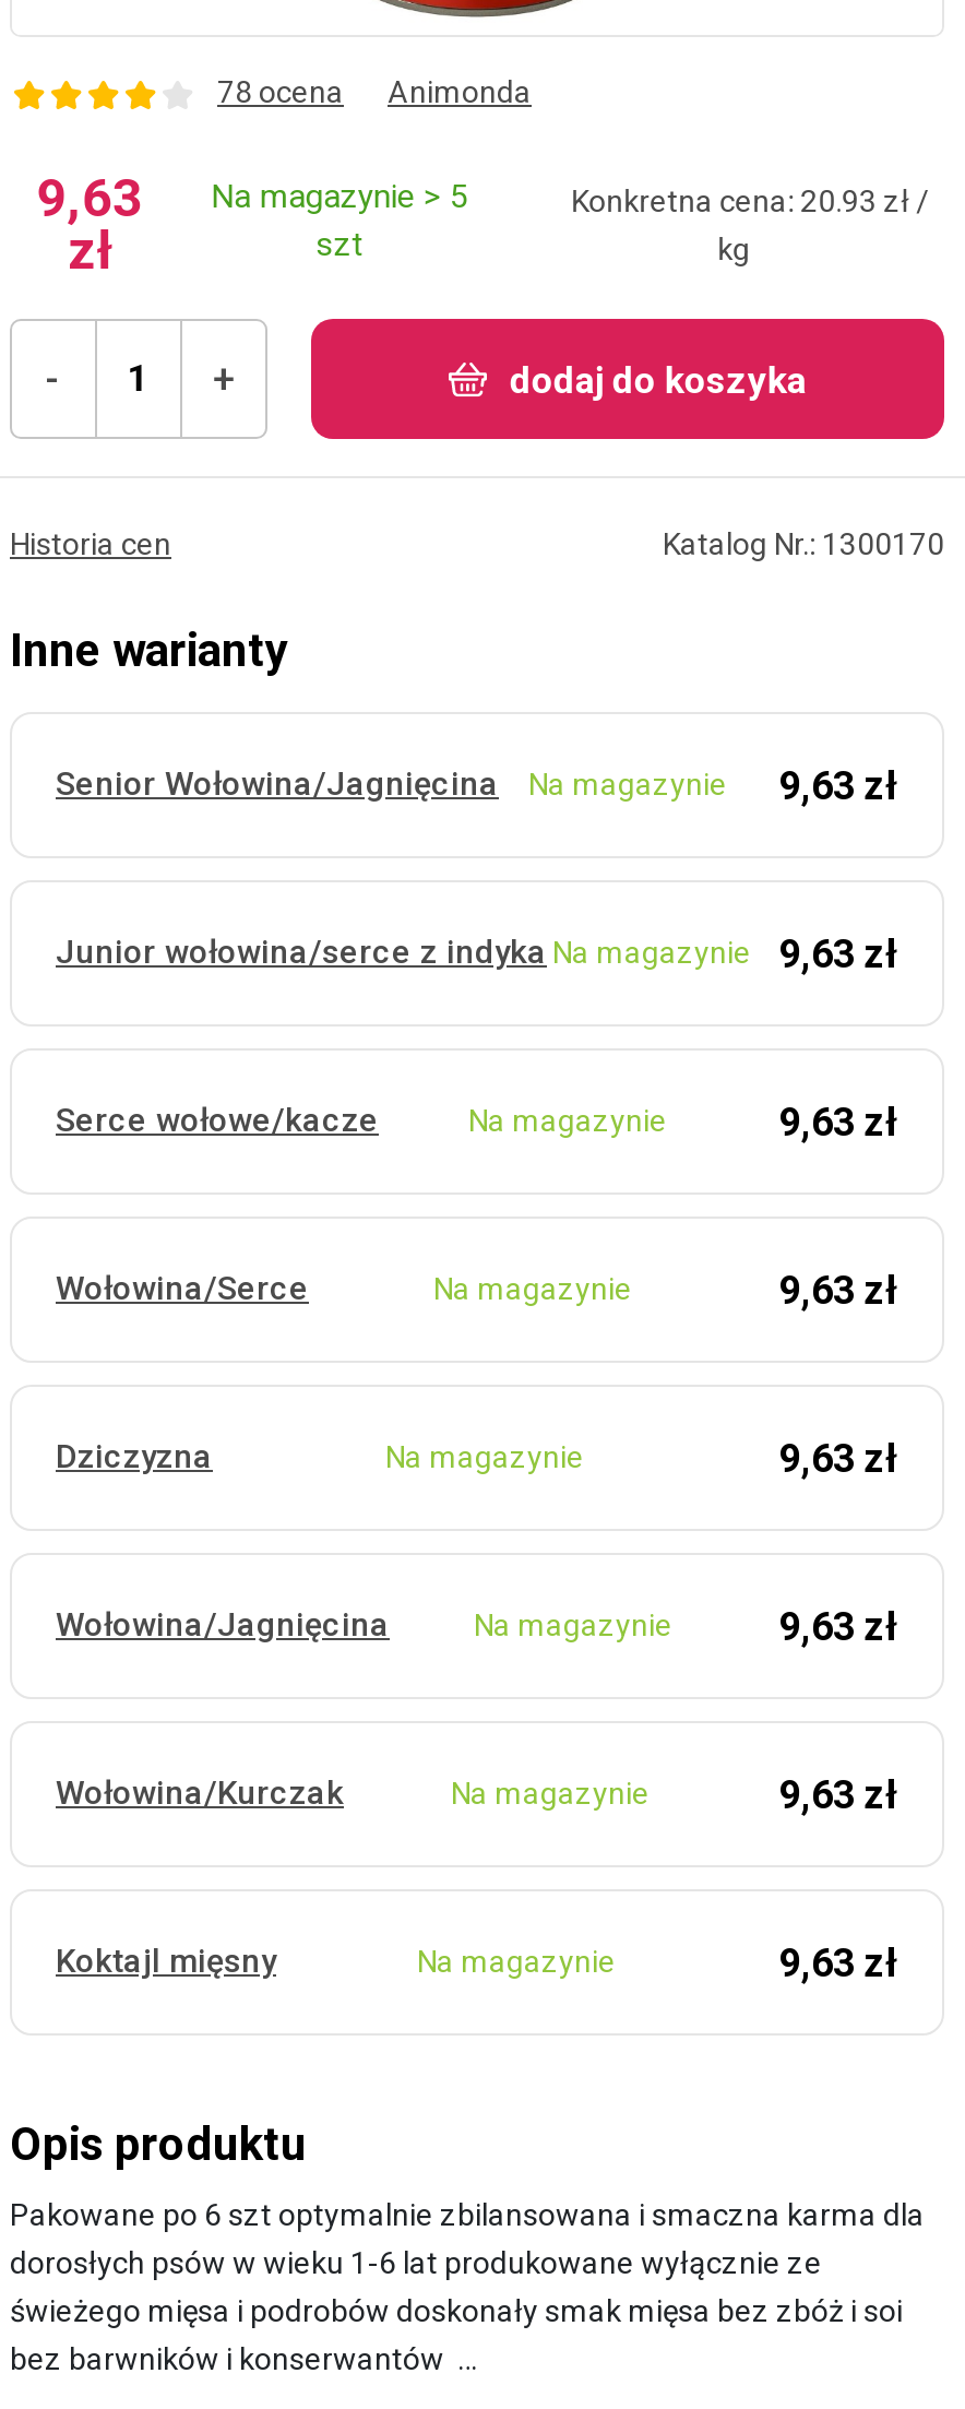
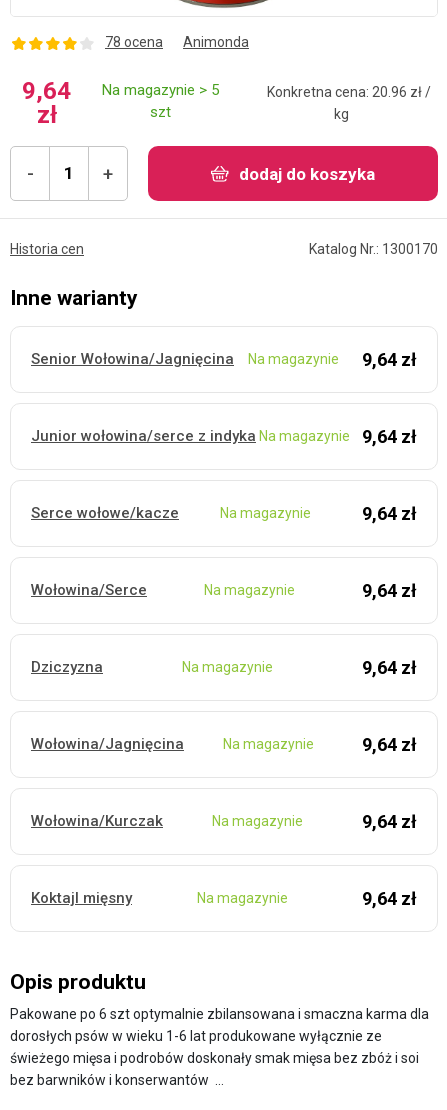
[36,169,467,230] 9,63 Na magazynie > 5 -> [22,77,219,105] 9,64 Na magazynie > 5
[571,184,929,219] Konkretna cena: 20.93 zł / -> [267,84,431,100] Konkretna cena: 20.96 zł /
[56,762,898,807] Senior Wołowina/Jagnięcina Na magazynie 9,63 zł -> [31,349,417,370] Senior Wołowina/Jagnięcina Na magazynie 9,64 zł
[56,930,898,976] Junior wołowina/serce z indyka Na magazynie 9,63 zł -> [31,426,417,447] Junior wołowina/serce z indyka Na magazynie 9,64 zł
[778,1098,898,1144] 9,63 zł -> [362,503,417,524] 9,64 zł
[778,1266,898,1312] 9,63 zł -> [362,580,417,601] 9,64 zł
[778,1434,898,1480] 9,63 zł -> [362,657,417,678] 9,64 zł
[778,1602,898,1648] 9,63 zł -> [362,734,417,755] 9,64 zł
[778,1771,898,1816] 9,63 zł -> [362,811,417,832] 9,64 zł
[778,1939,898,1985] 9,63 zł -> [362,888,417,909] 9,64 zł

